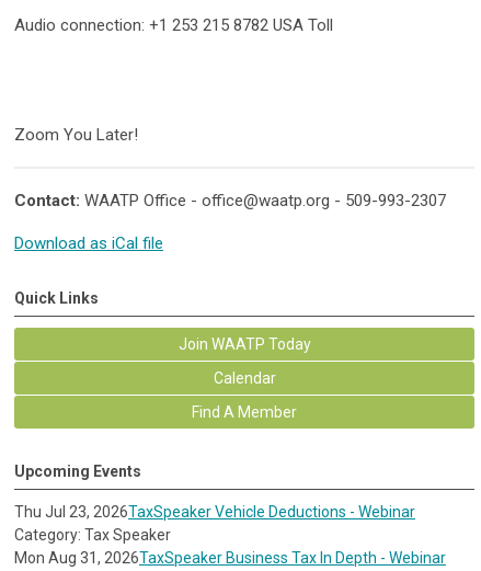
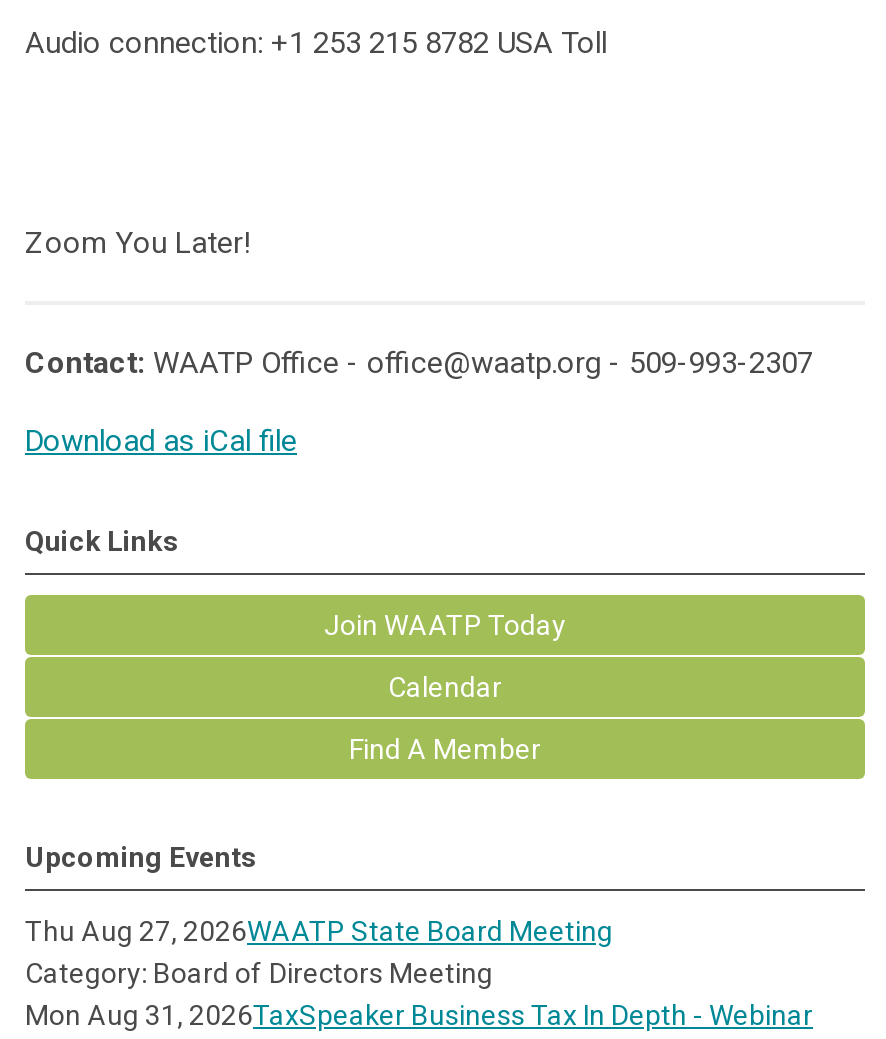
[14,503,415,543] Thu Jul 23, 2026TaxSpeaker Vehicle Deductions - Webinar | Category: Tax Speaker -> [25,915,613,989] Thu Aug 27, 2026WAATP State Board Meeting | Category: Board of Directors Meeting

